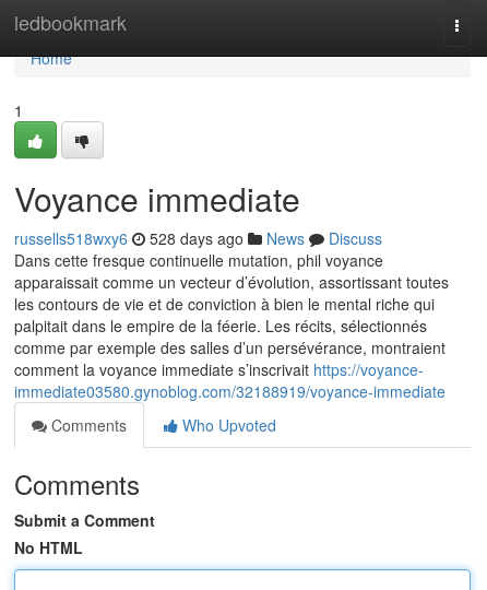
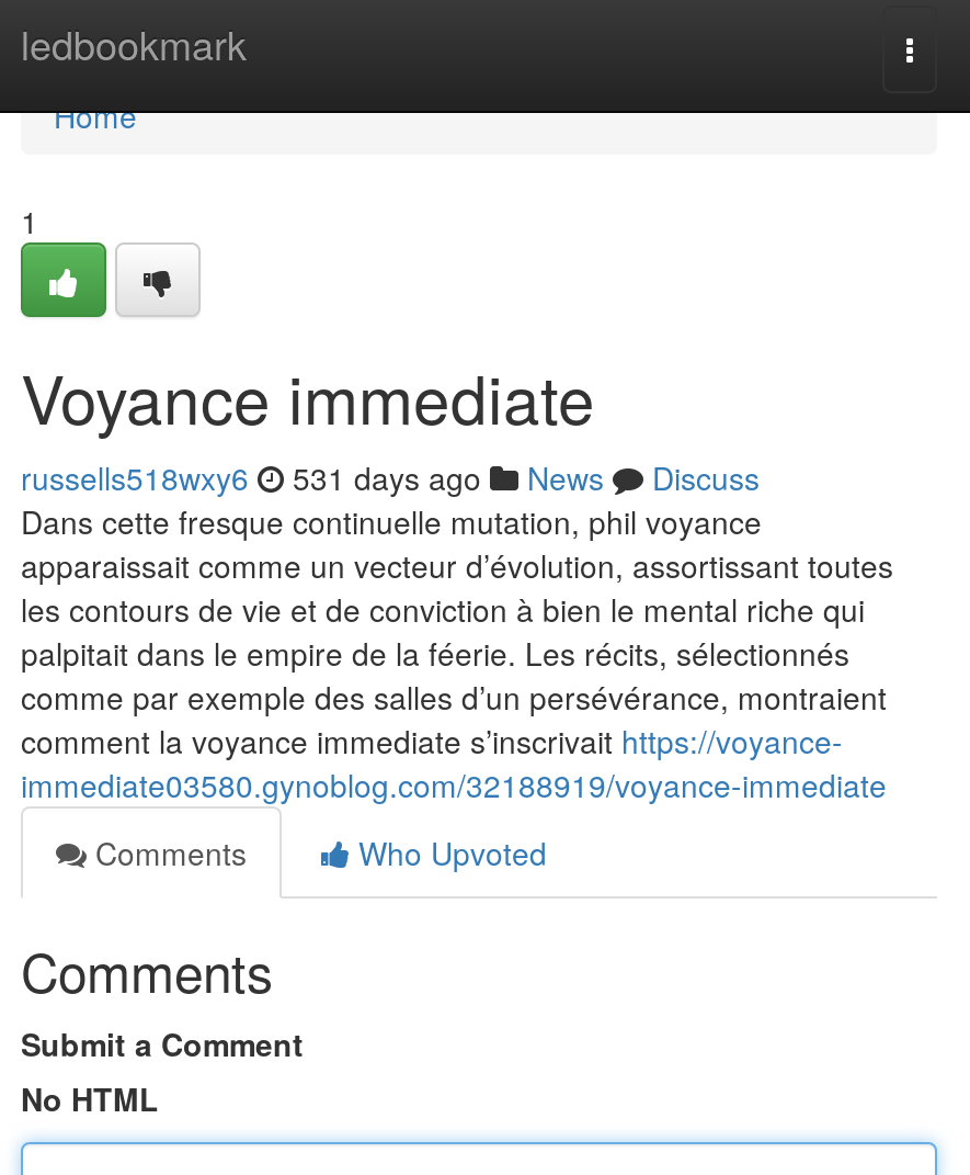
[14,227,382,249] russells518wxy6 528 days ago News Discuss -> [21,455,760,499] russells518wxy6 531 days ago News Discuss

